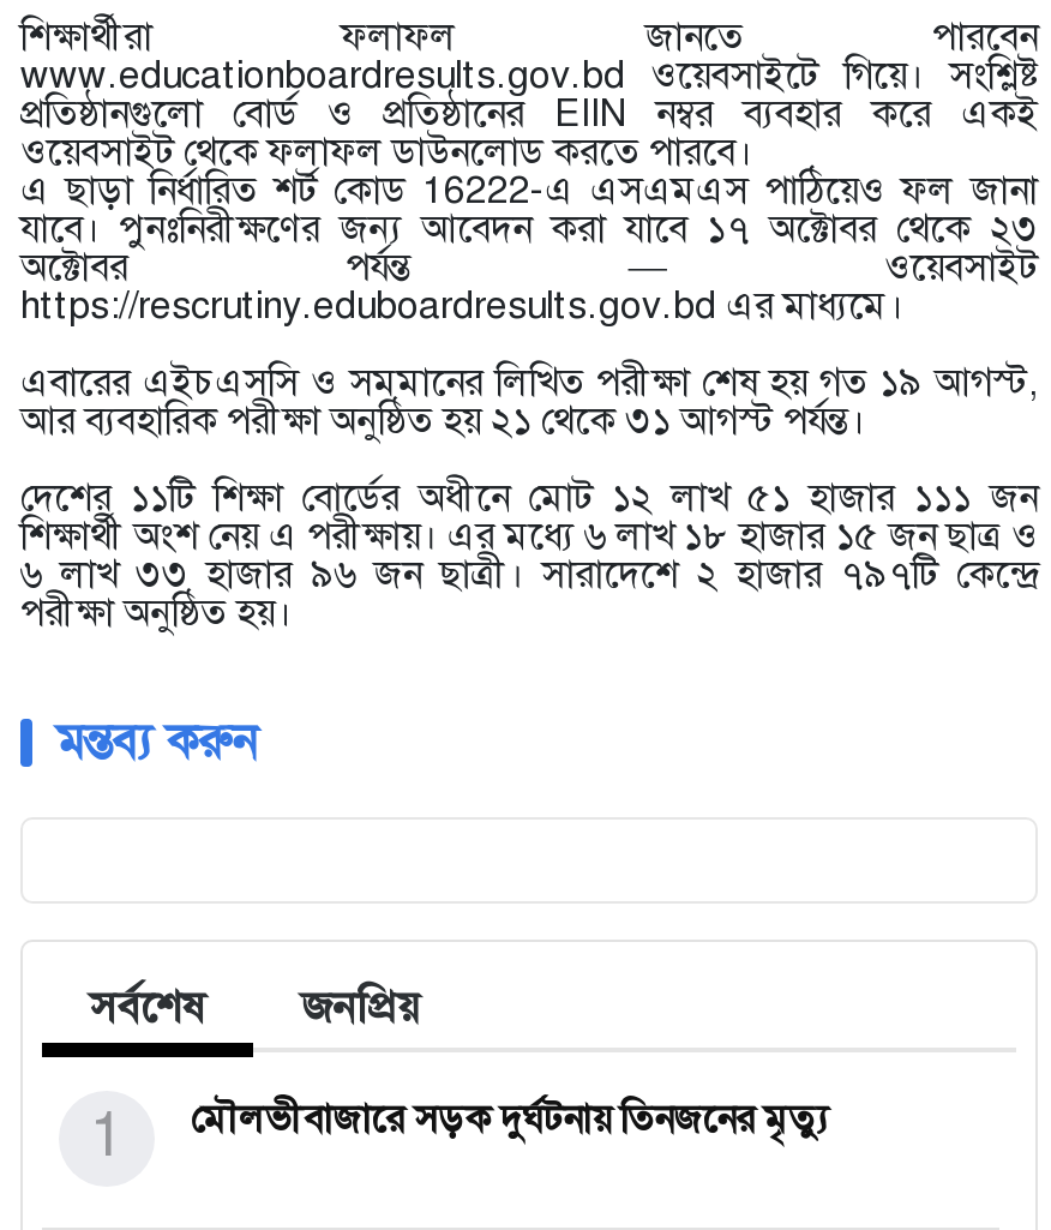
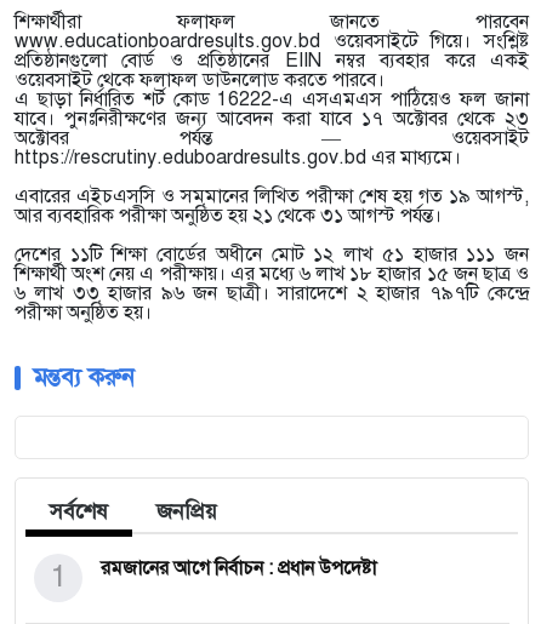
[191,1096,829,1144] মৌলভীবাজারে সড়ক দুর্ঘটনায় তিনজনের মৃত্যু -> [101,556,376,581] রমজানের আগে নির্বাচন : প্রধান উপদেষ্টা

